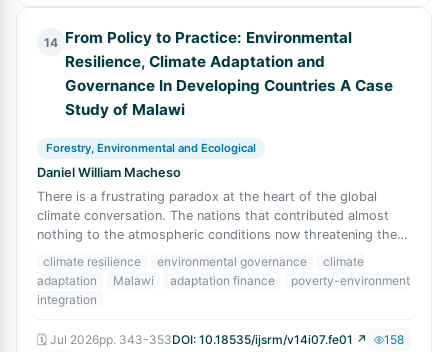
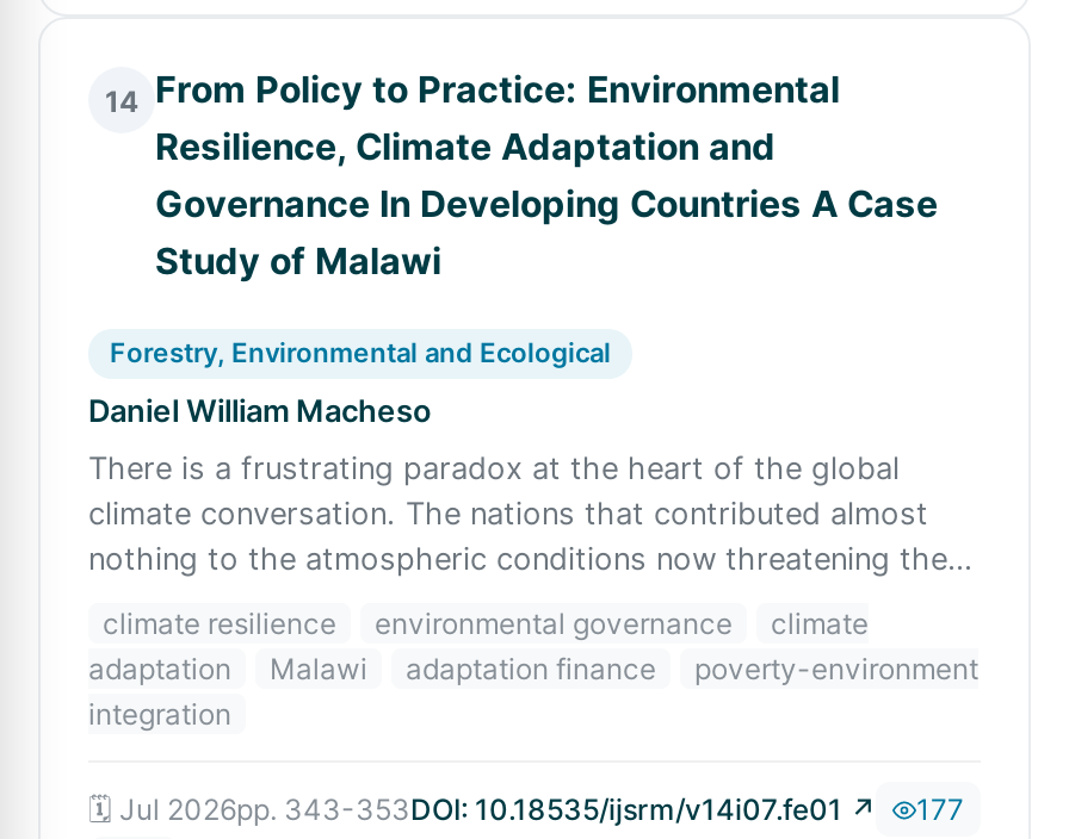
[384,332,404,347] 158 -> [916,791,964,827] 177

